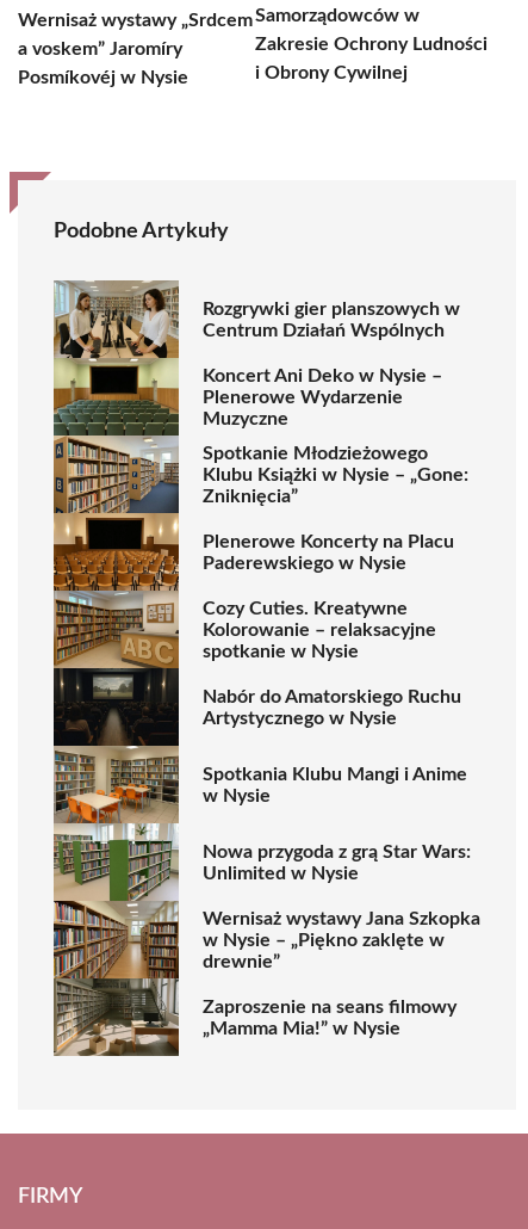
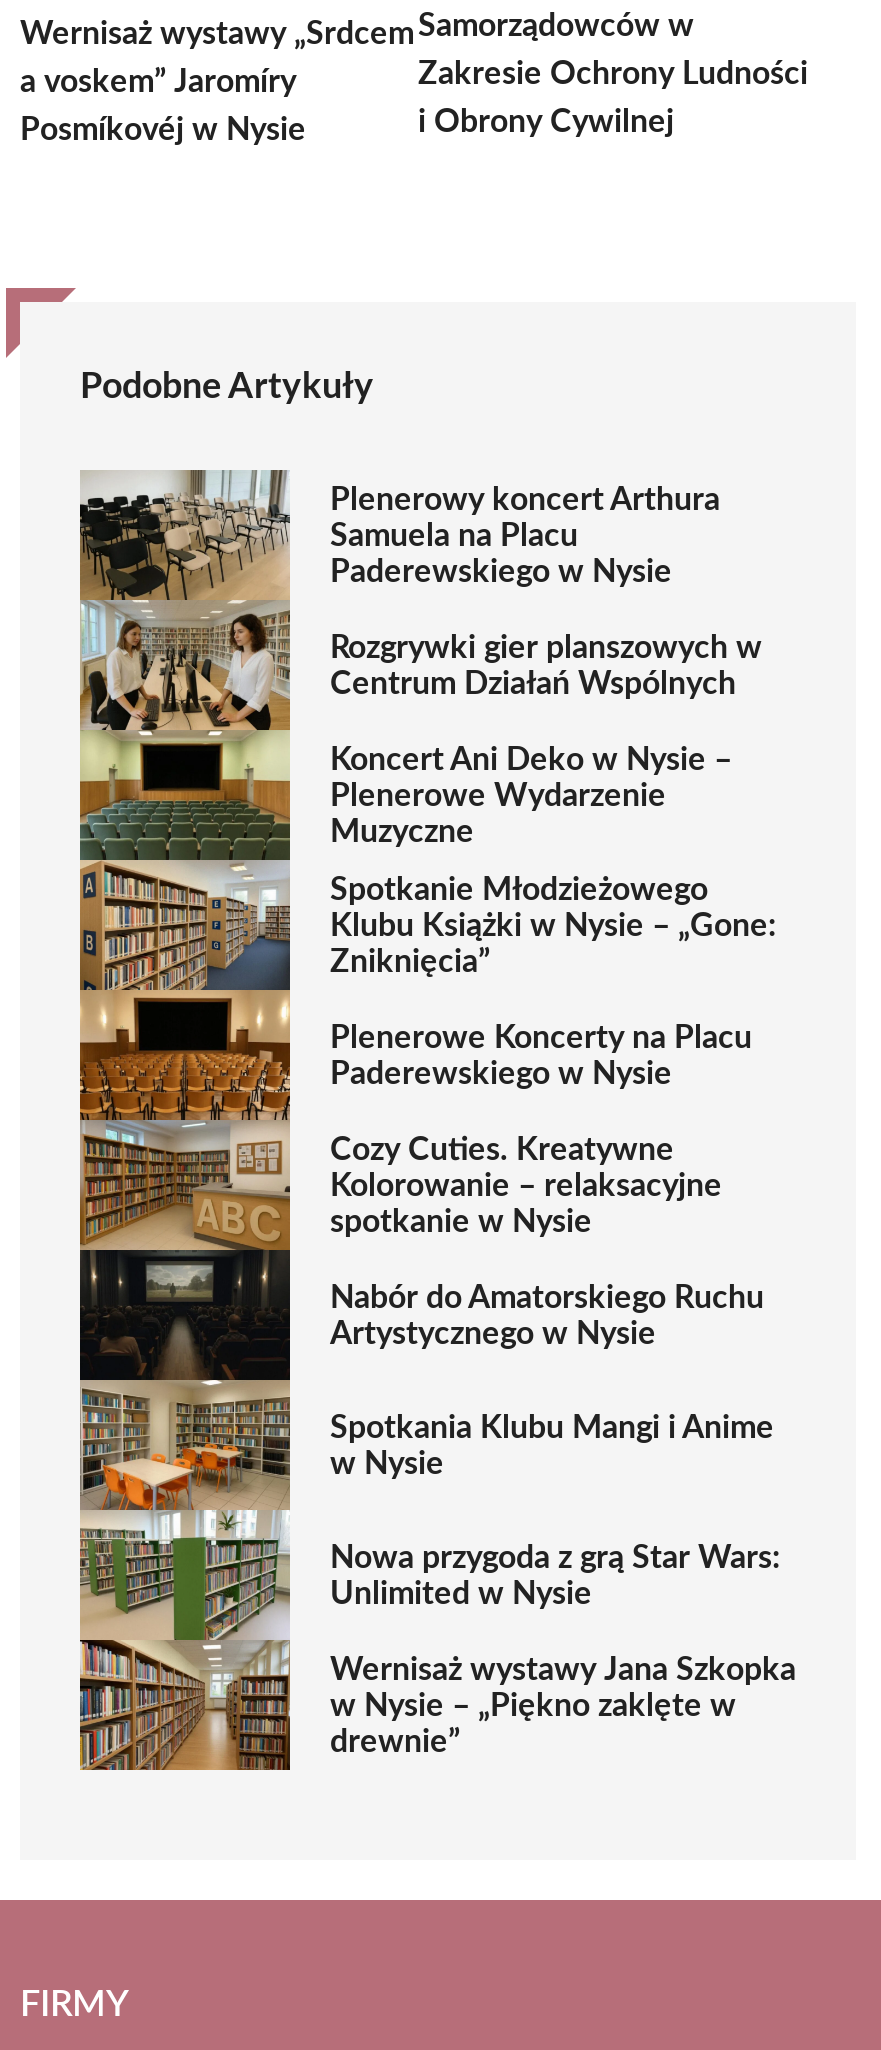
none -> [80,470,720,602] [image] | Plenerowy koncert Arthura | Samuela na Placu | Paderewskiego w Nysie
moved [203,299,480,971] -> [330,631,796,1757]: Rozgrywki gier planszowych w | Centrum Działań Wspólnych | Koncert Ani Deko w Nysie – | ... | w Nysie – „Piękno zaklęte w | drewnie”
[54,977,456,1057] [image] | Zaproszenie na seans filmowy | „Mamma Mia!” w Nysie -> none

